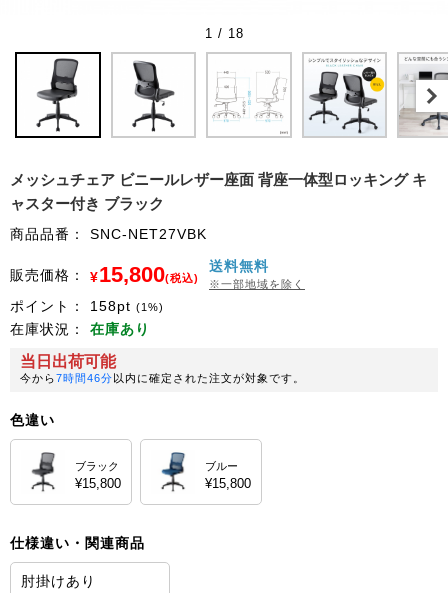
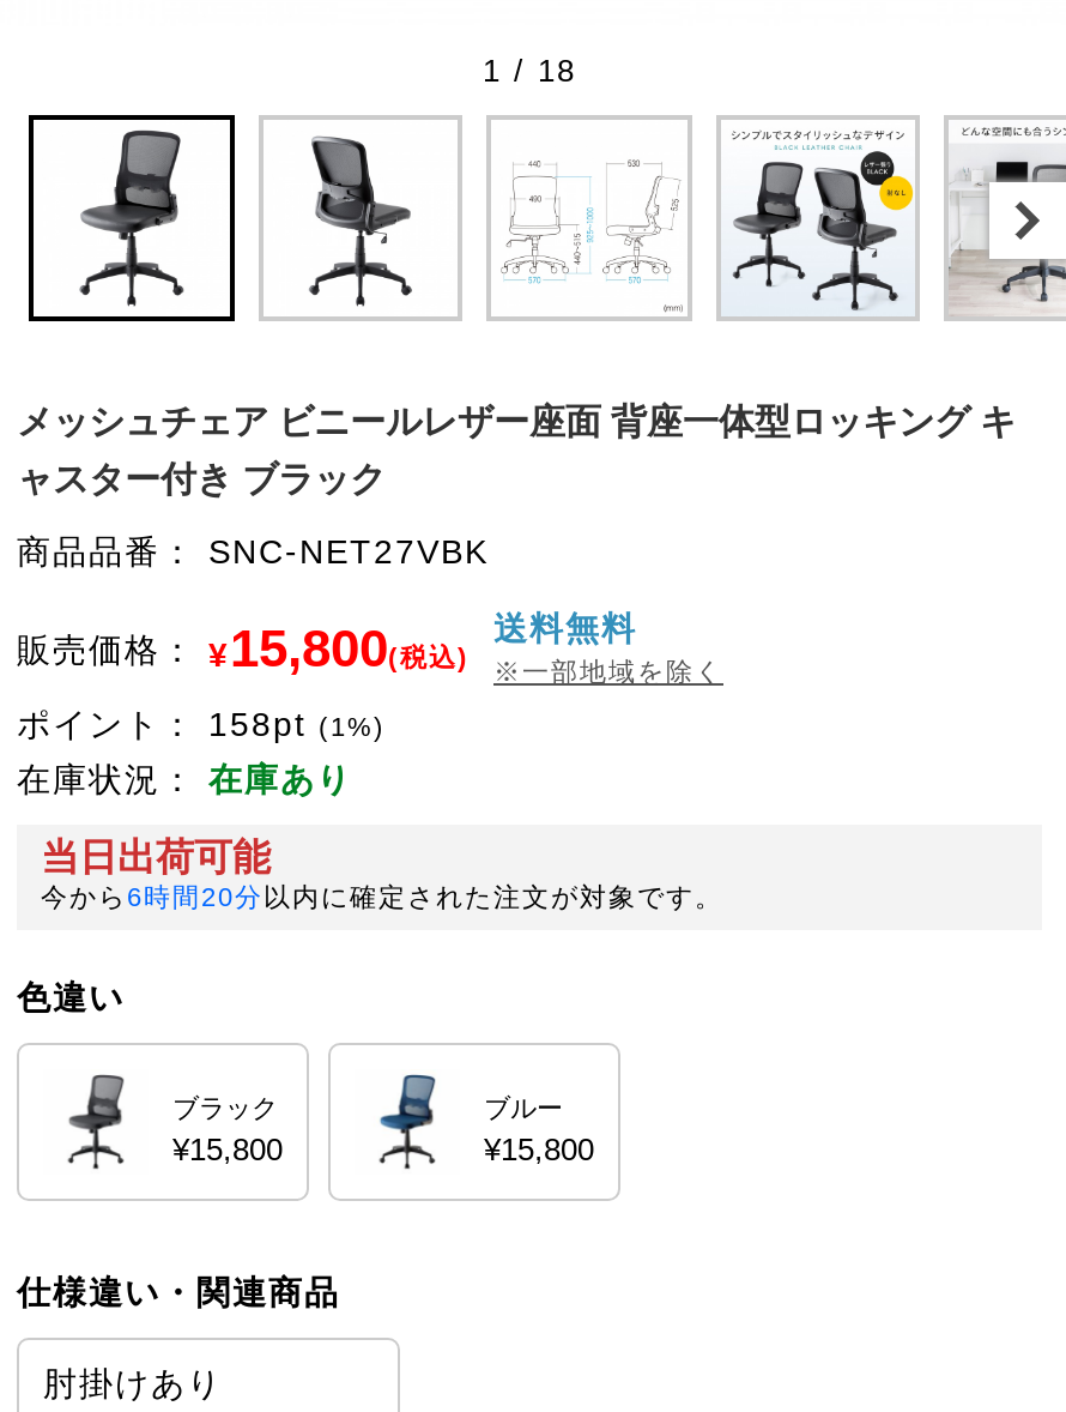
[20,372,305,384] 今から7時間46分以内に確定された注文が対象です。 -> [41,882,723,911] 今から6時間20分以内に確定された注文が対象です。

